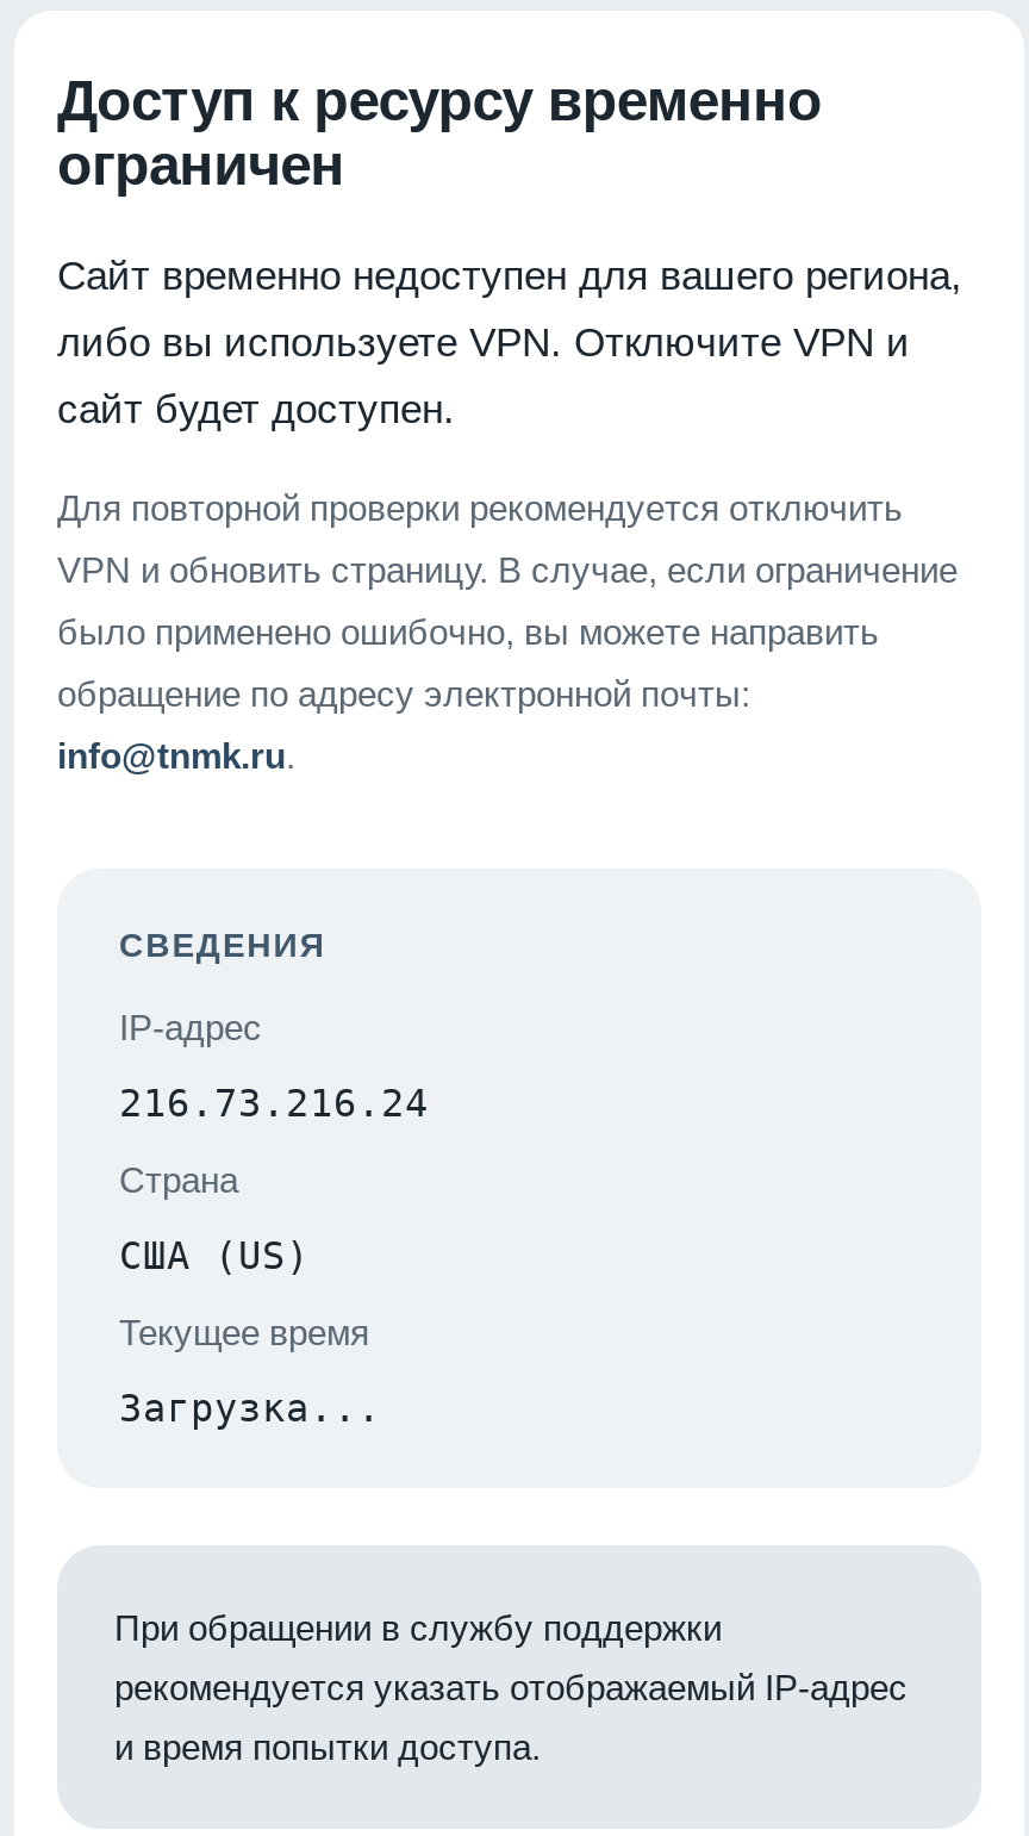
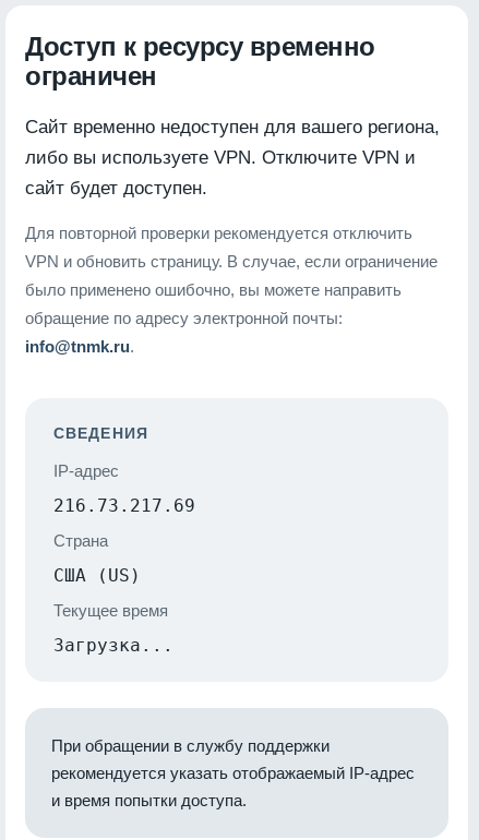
[119,1079,429,1125] 216.73.216.24 -> [53,495,195,515] 216.73.217.69

